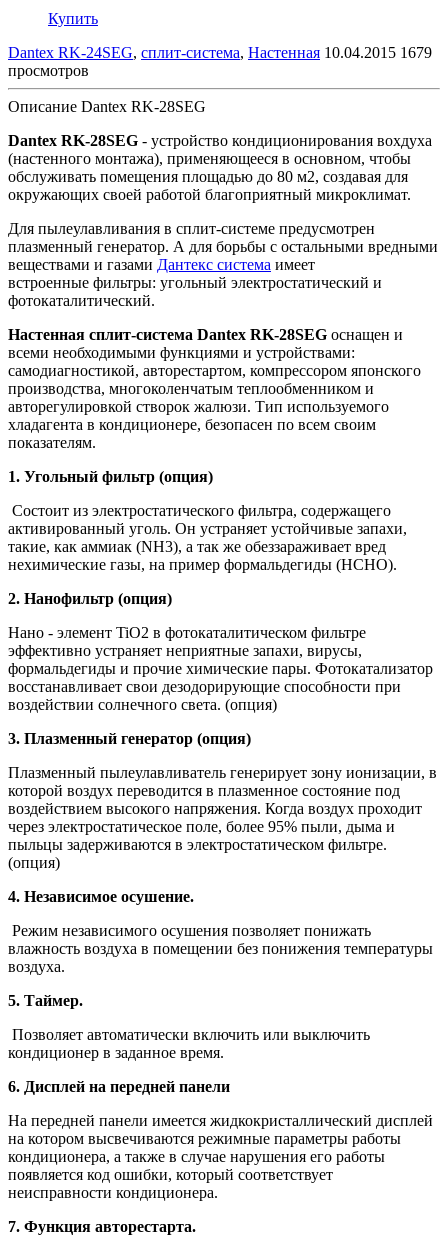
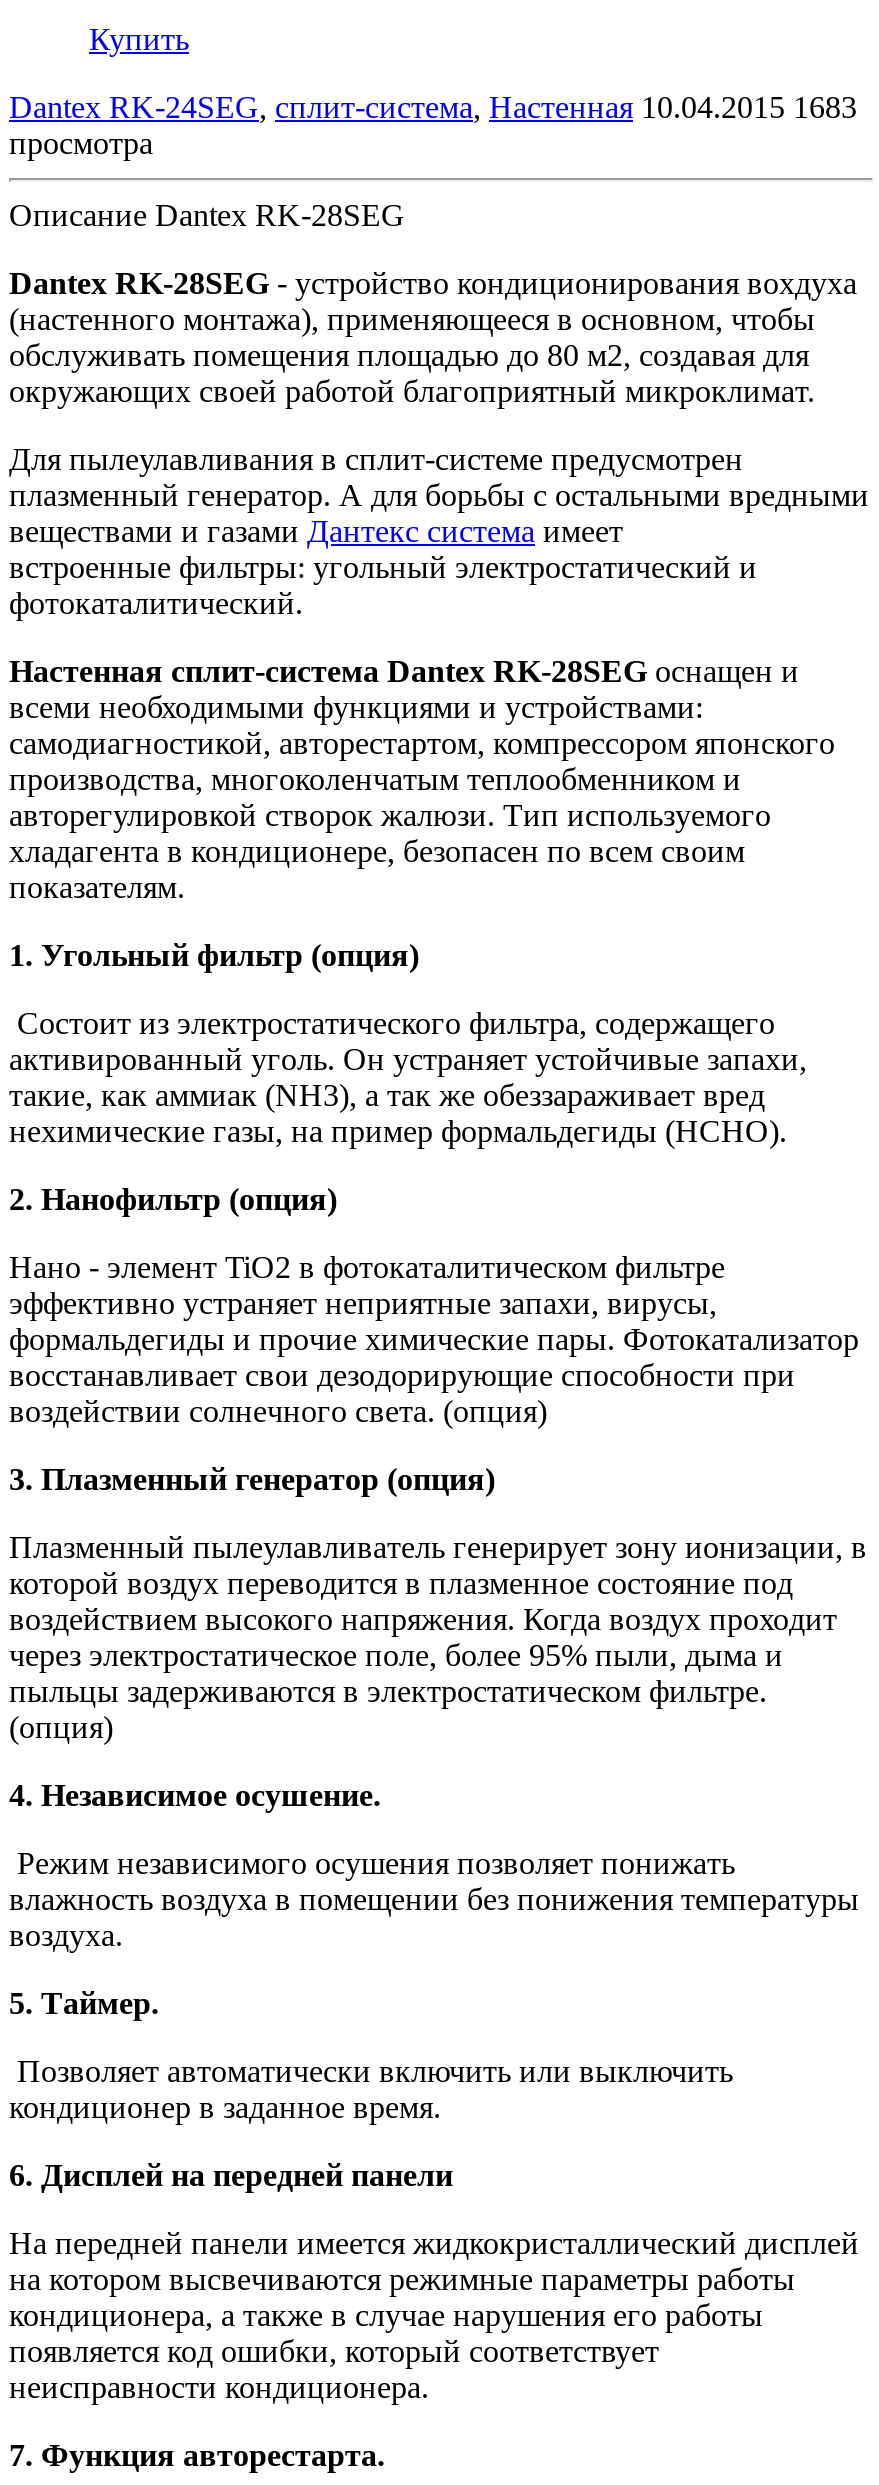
[8,44,432,79] Dantex RK-24SEG, сплит-система, Настенная 10.04.2015 1679 | просмотров -> [9,89,857,159] Dantex RK-24SEG, сплит-система, Настенная 10.04.2015 1683 | просмотра

